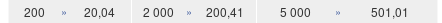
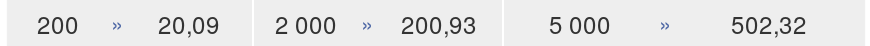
[84,3,115,20] 20,04 -> [158,6,220,40] 20,09
[205,3,243,20] 200,41 -> [401,6,477,40] 200,93
[370,3,408,20] 501,01 -> [731,6,807,40] 502,32

